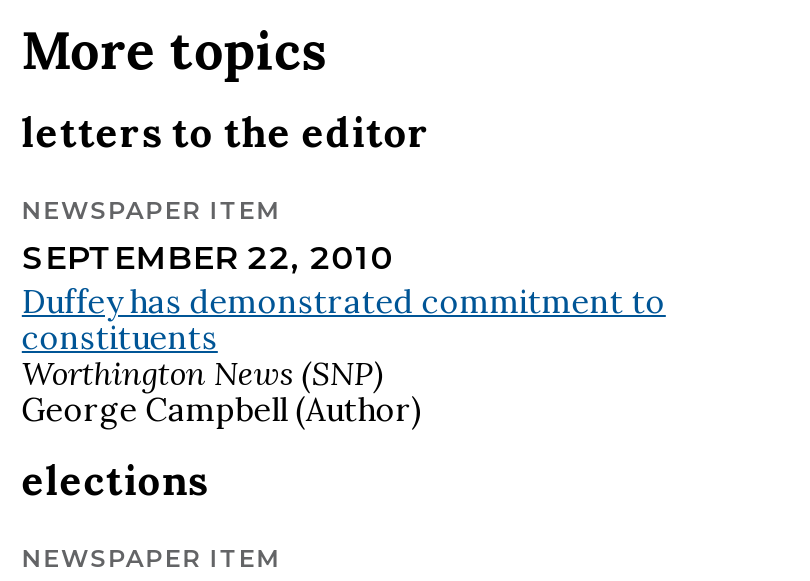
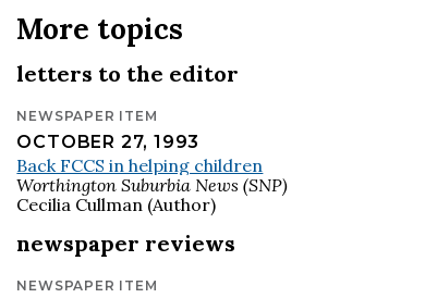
[22,239,666,429] SEPTEMBER 22, 2010 | Duffey has demonstrated commitment to | constituents | Worthington News (SNP) | George Campbell (Author) -> [17,132,288,215] OCTOBER 27, 1993 | Back FCCS in helping children | Worthington Suburbia News (SNP) | Cecilia Cullman (Author)
[22,455,208,505] elections -> [17,229,236,257] newspaper reviews

